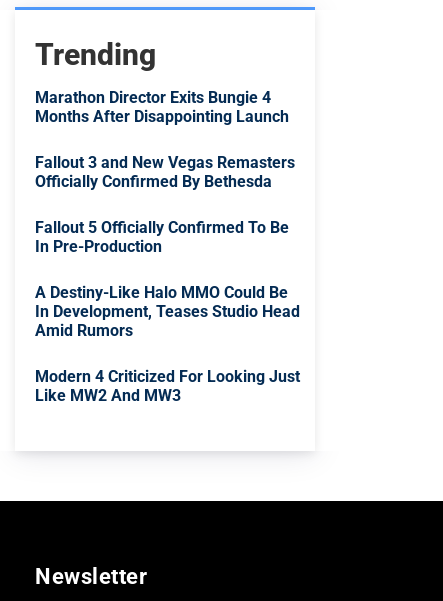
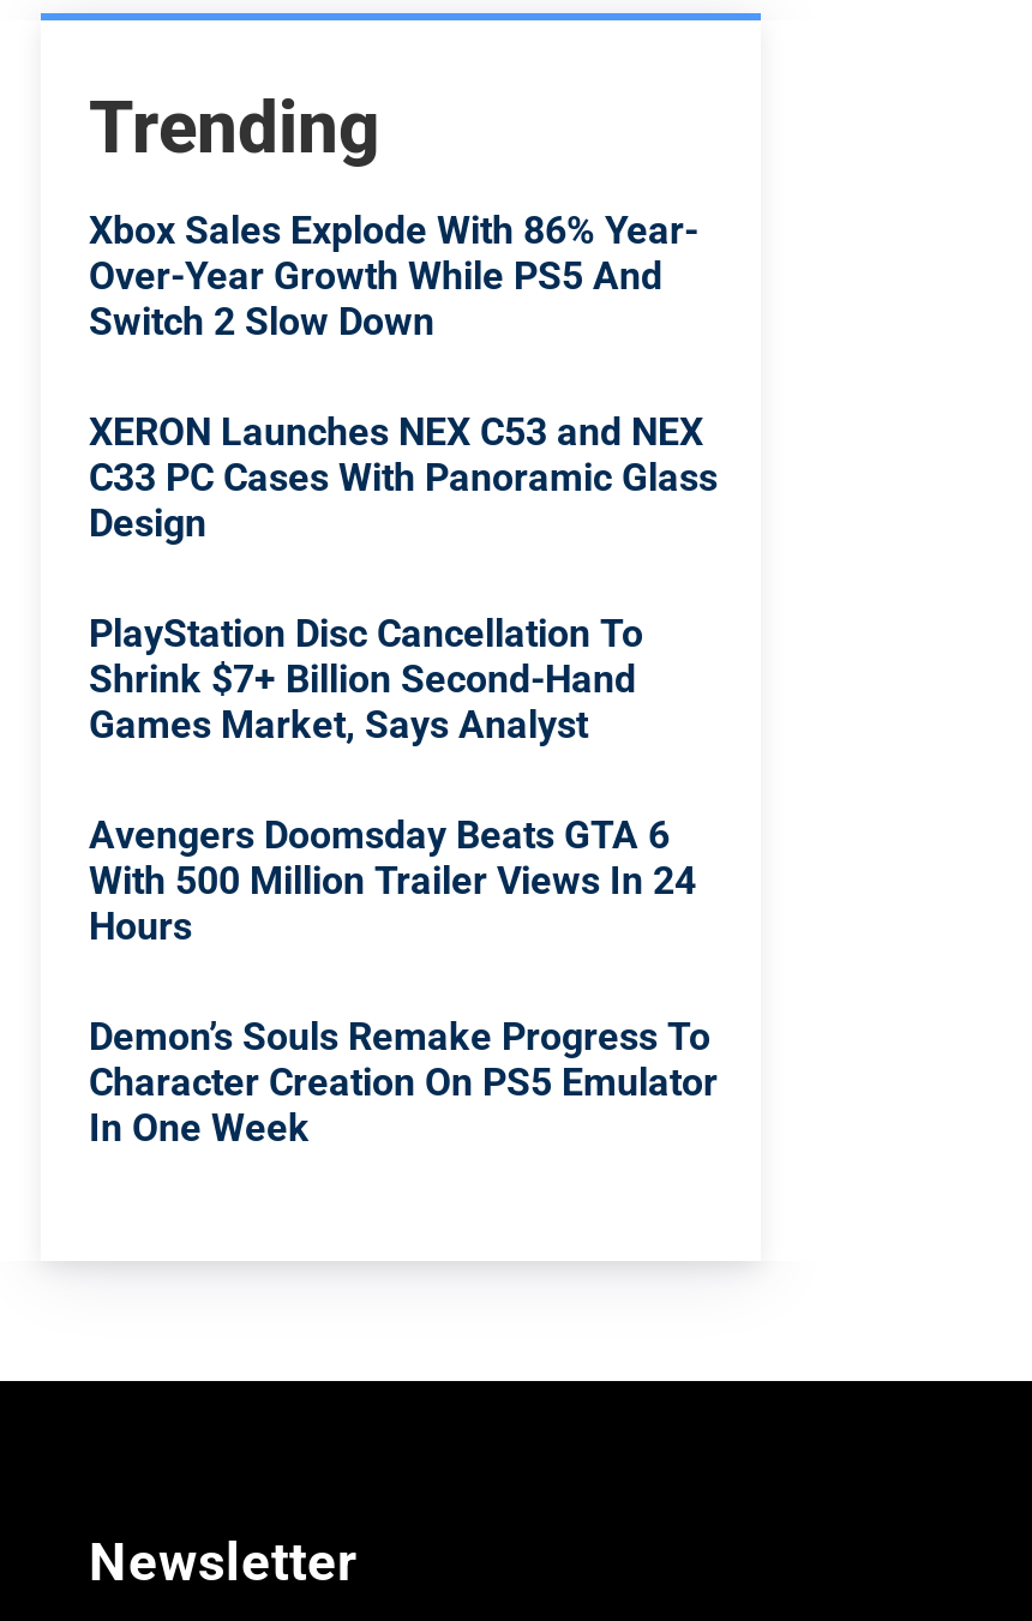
[35,88,289,126] Marathon Director Exits Bungie 4 | Months After Disappointing Launch -> [89,208,698,344] Xbox Sales Explode With 86% Year- | Over-Year Growth While PS5 And | Switch 2 Slow Down
[35,153,295,191] Fallout 3 and New Vegas Remasters | Officially Confirmed By Bethesda -> [89,409,718,546] XERON Launches NEX C53 and NEX | C33 PC Cases With Panoramic Glass | Design
[35,218,289,256] Fallout 5 Officially Confirmed To Be | In Pre-Production -> [89,611,643,748] PlayStation Disc Cancellation To | Shrink $7+ Billion Second-Hand | Games Market, Says Analyst
[35,283,300,340] A Destiny-Like Halo MMO Could Be | In Development, Teases Studio Head | Amid Rumors -> [89,812,696,949] Avengers Doomsday Beats GTA 6 | With 500 Million Trailer Views In 24 | Hours
[35,367,300,405] Modern 4 Criticized For Looking Just | Like MW2 And MW3 -> [89,1014,718,1151] Demon’s Souls Remake Progress To | Character Creation On PS5 Emulator | In One Week

